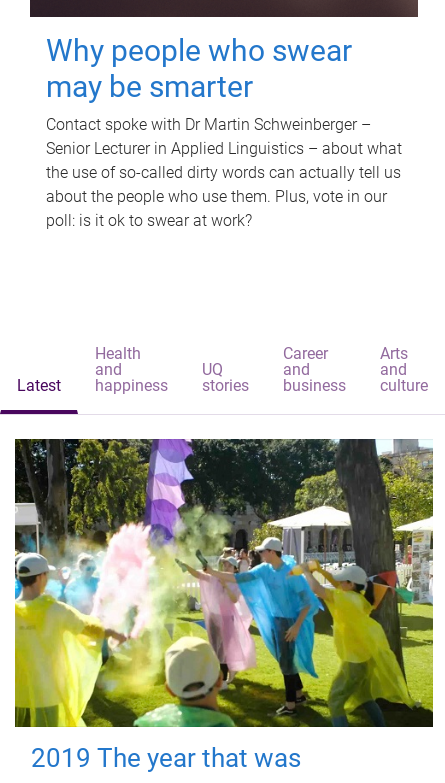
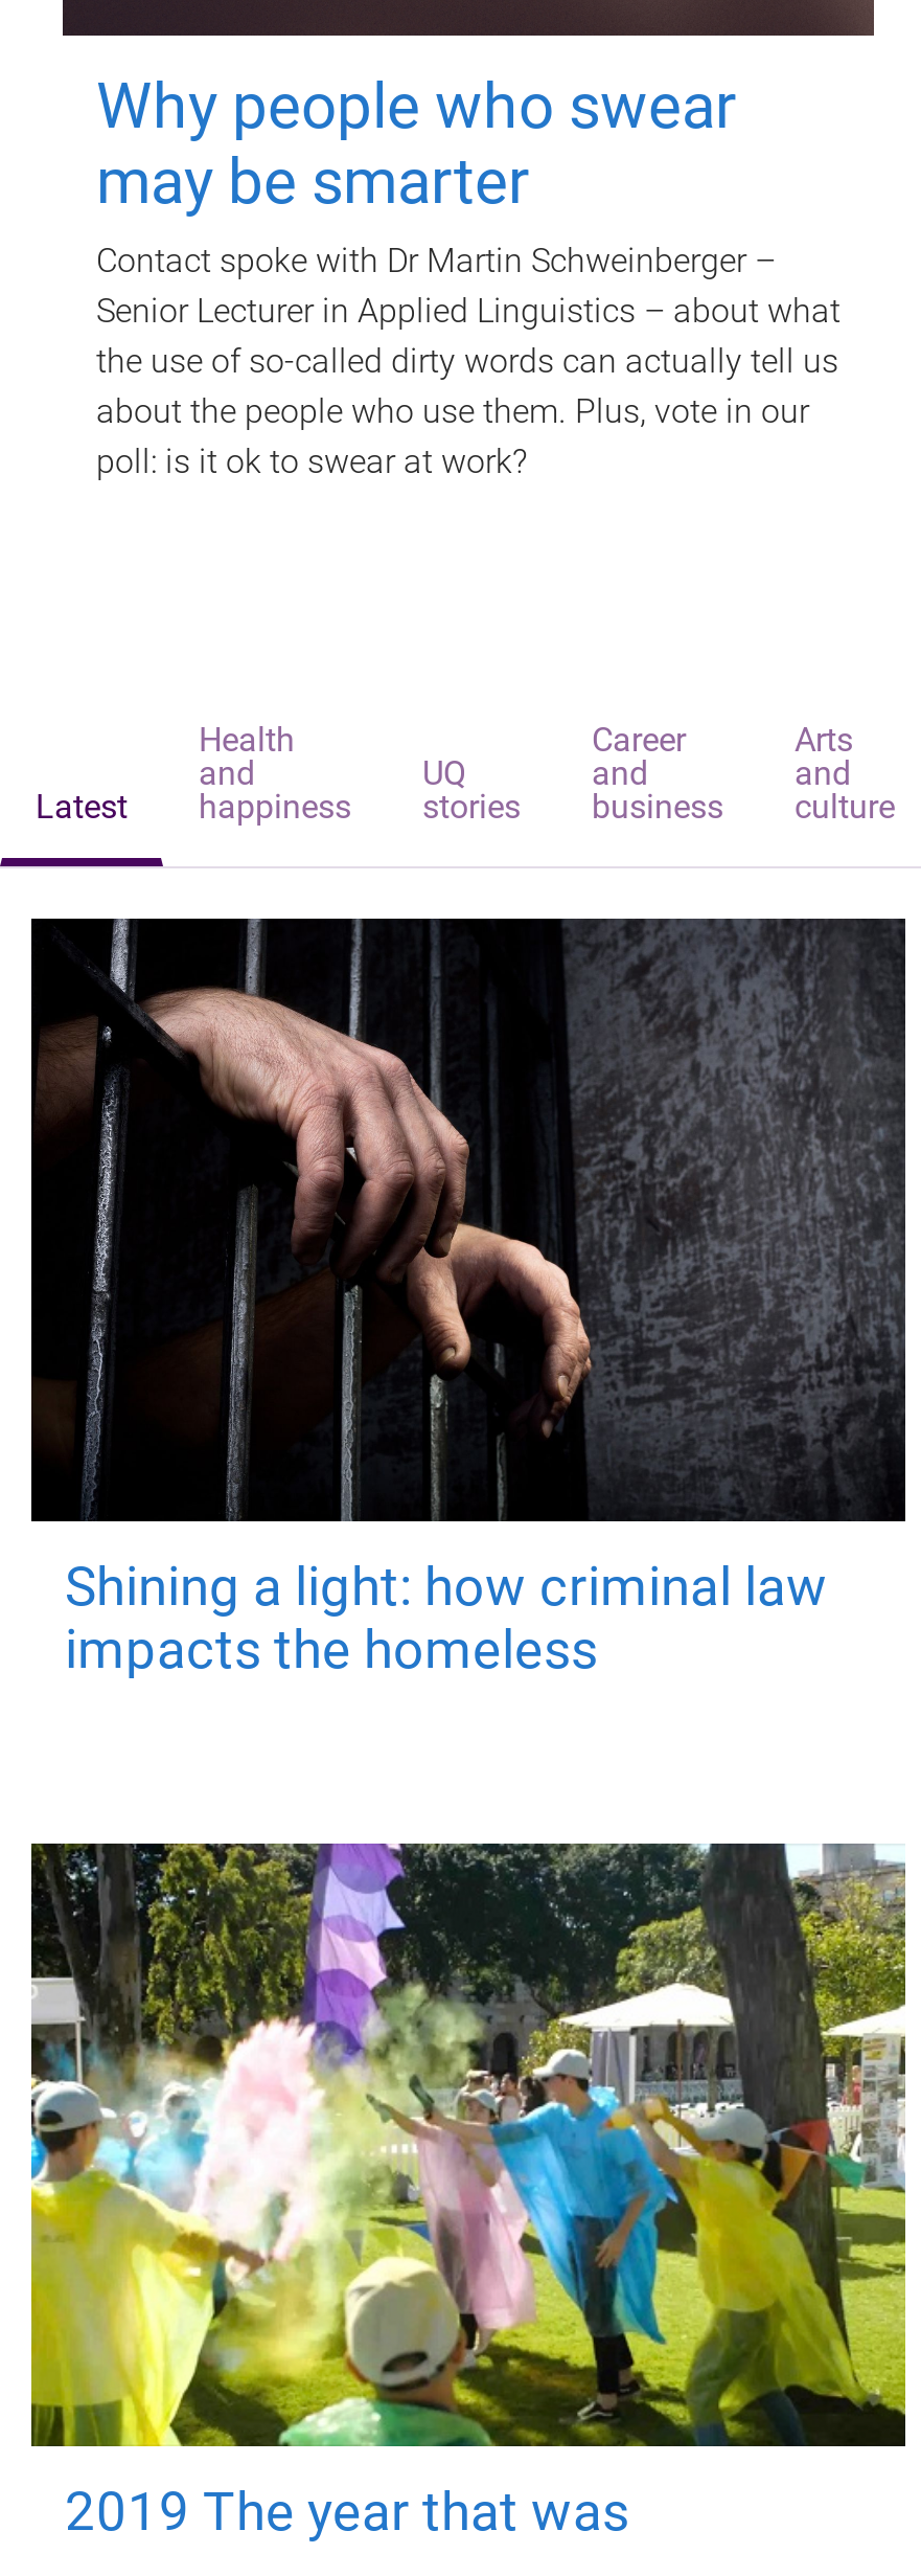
none -> [29,917,907,1680] [image] | Shining a light: how criminal law | impacts the homeless

